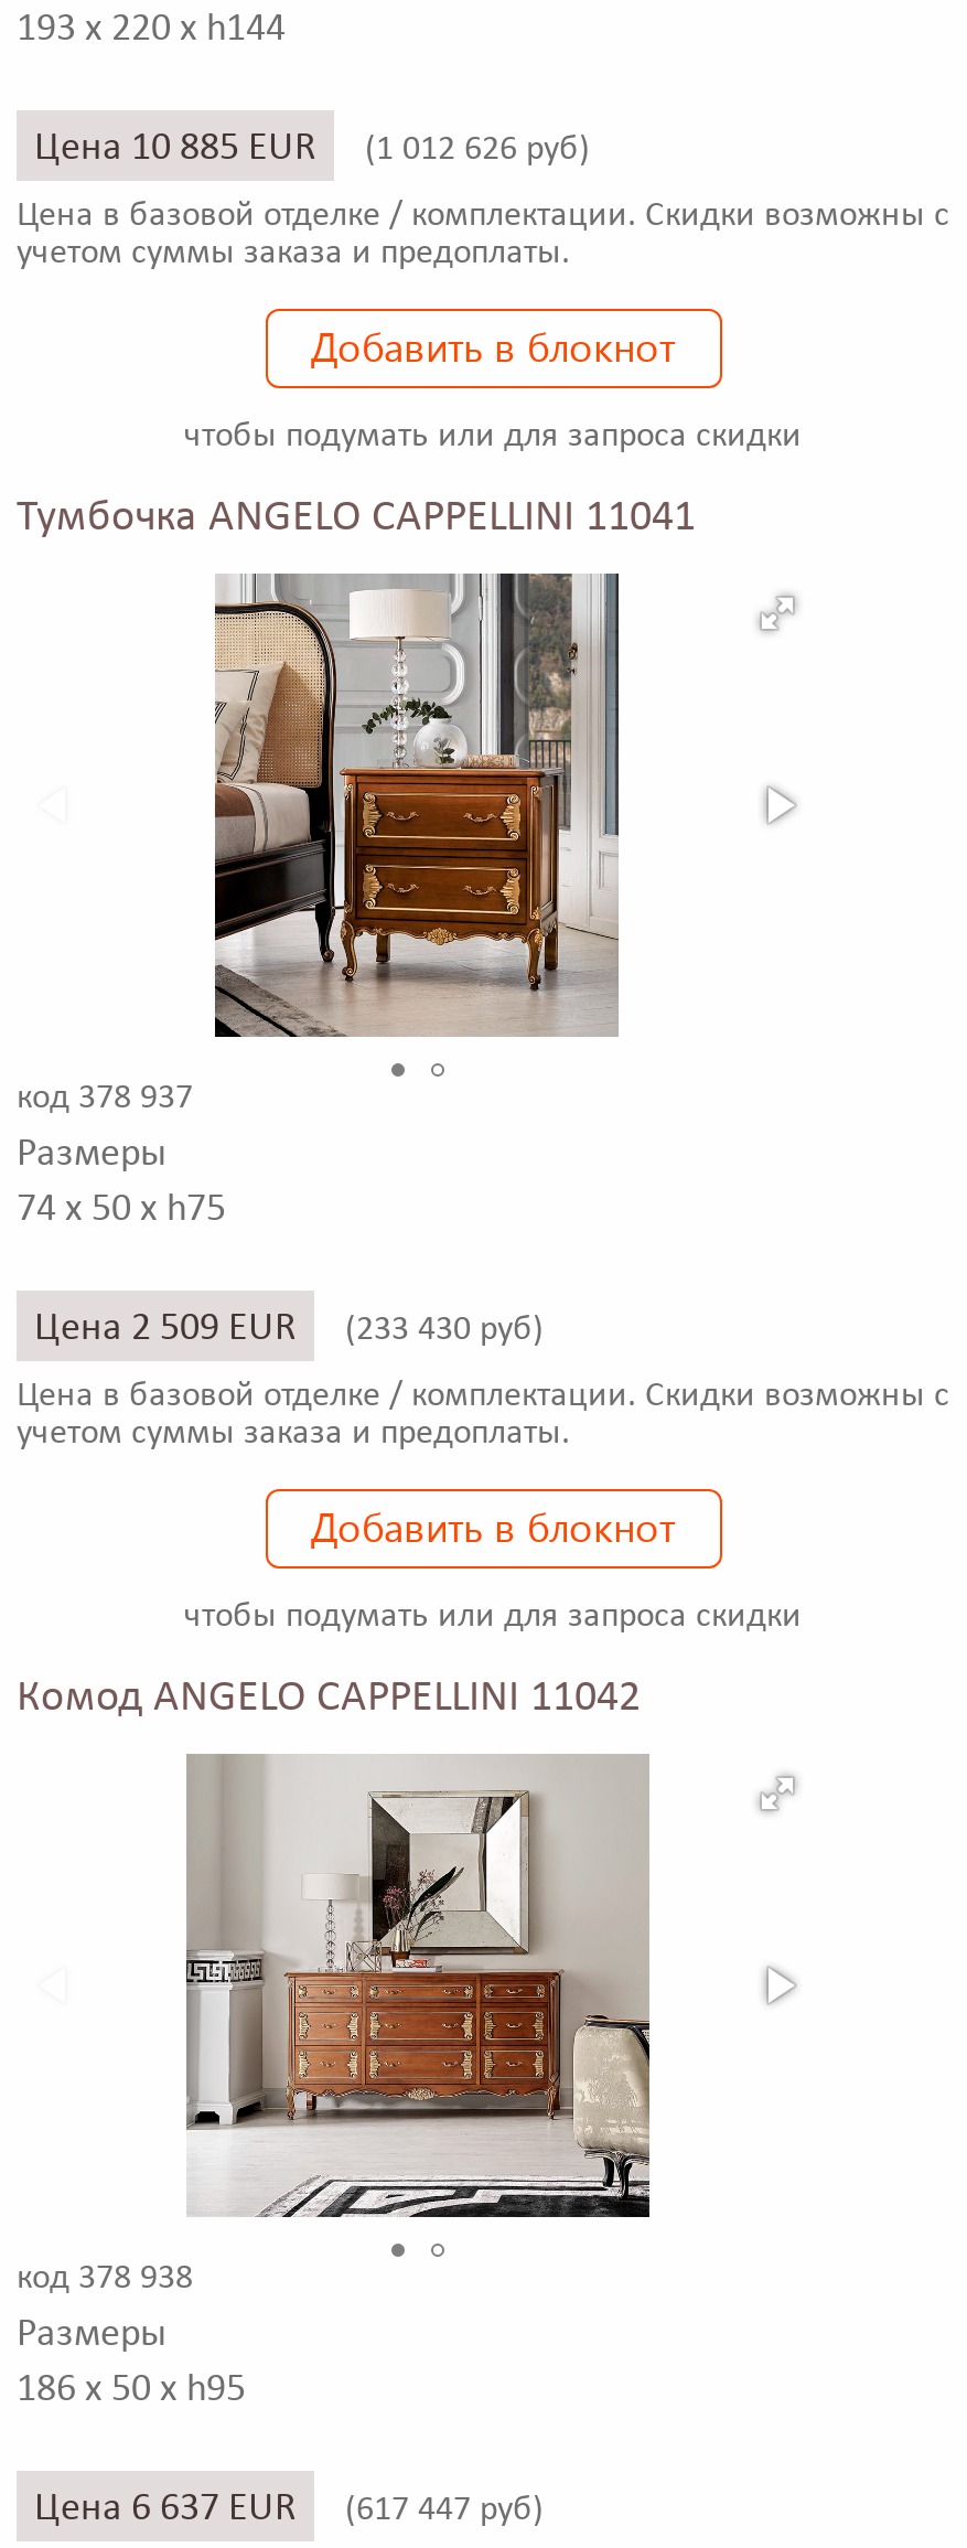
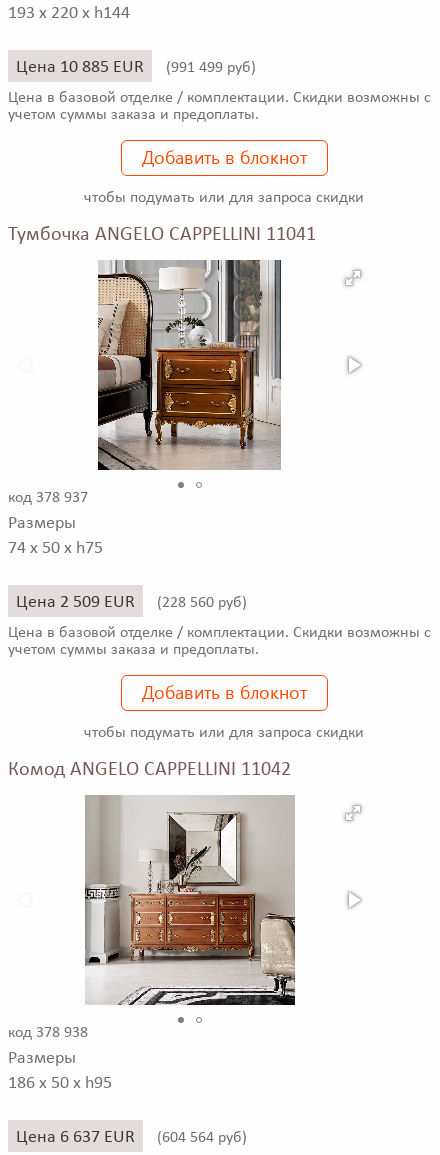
[34,128,590,170] Цена 10 885 EUR (1 012 626 руб) -> [16,58,256,77] Цена 10 885 EUR (991 499 руб)
[34,1308,544,1350] Цена 2 509 EUR (233 430 руб) -> [16,593,247,612] Цена 2 509 EUR (228 560 руб)
[34,2489,544,2531] Цена 6 637 EUR (617 447 руб) -> [16,1128,247,1147] Цена 6 637 EUR (604 564 руб)

